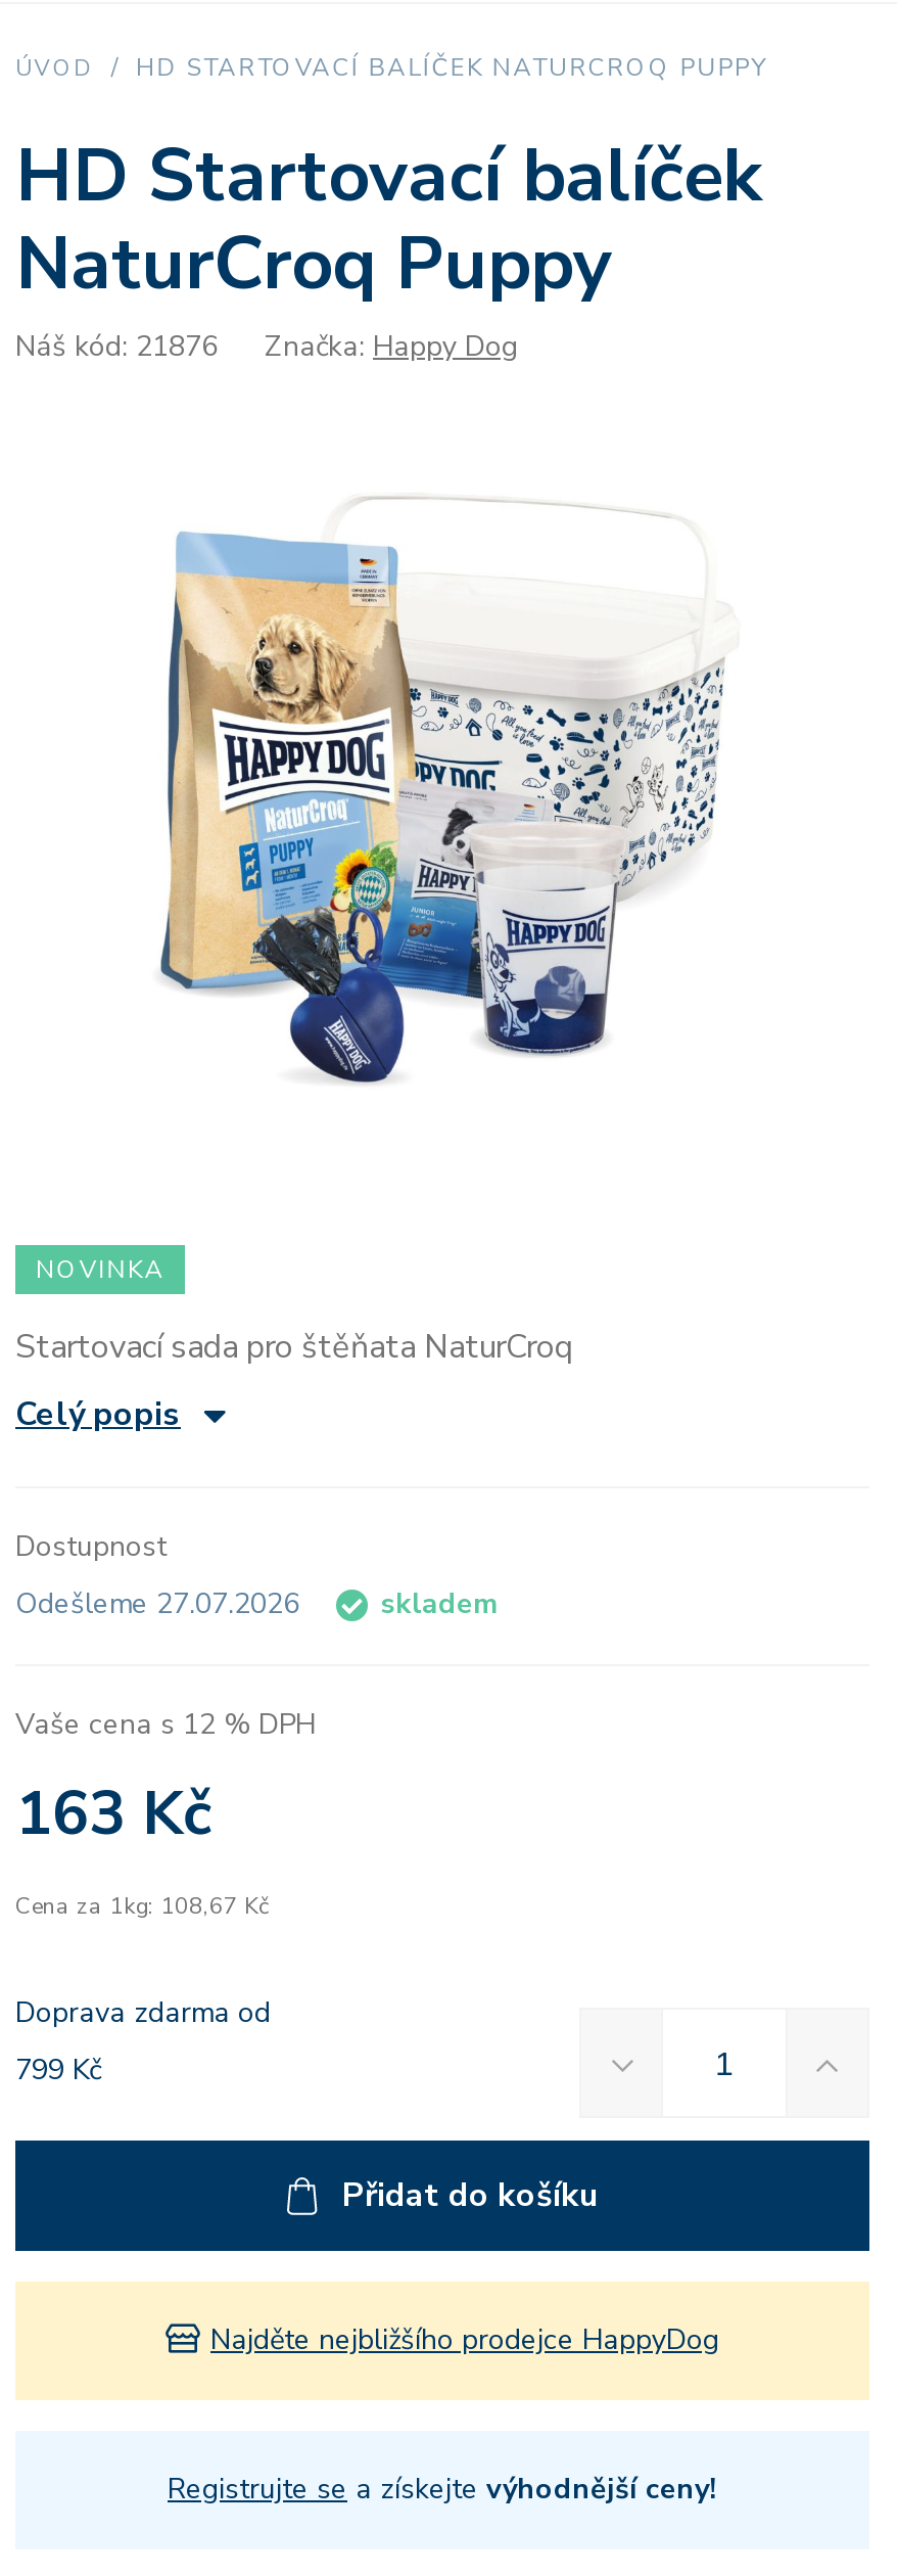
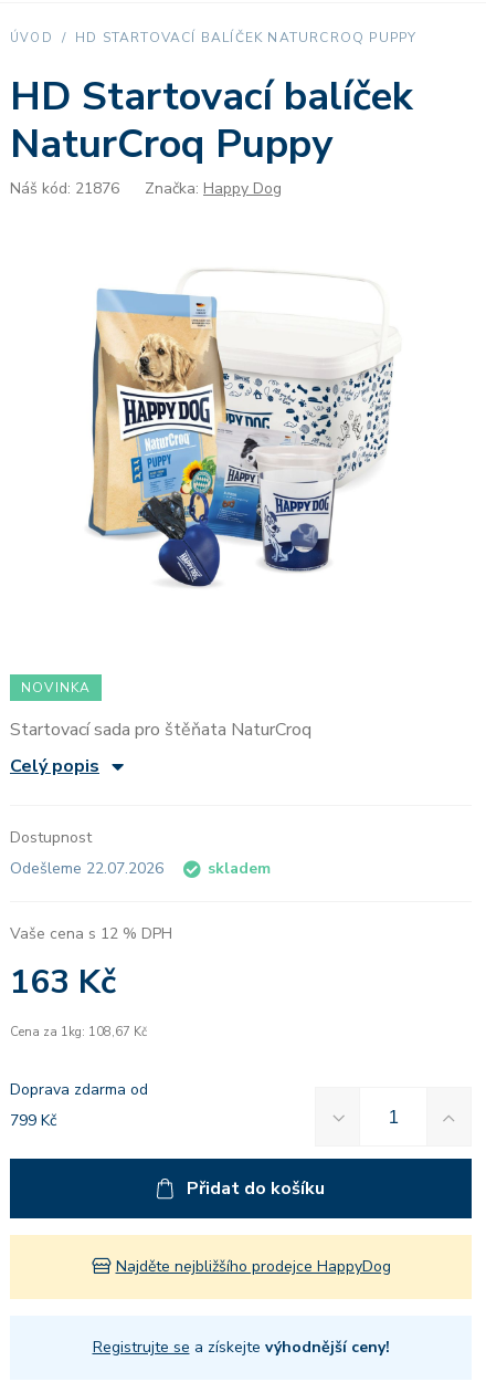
[15,1585,498,1624] Odešleme 27.07.2026 skladem -> [10,858,271,879] Odešleme 22.07.2026 skladem

